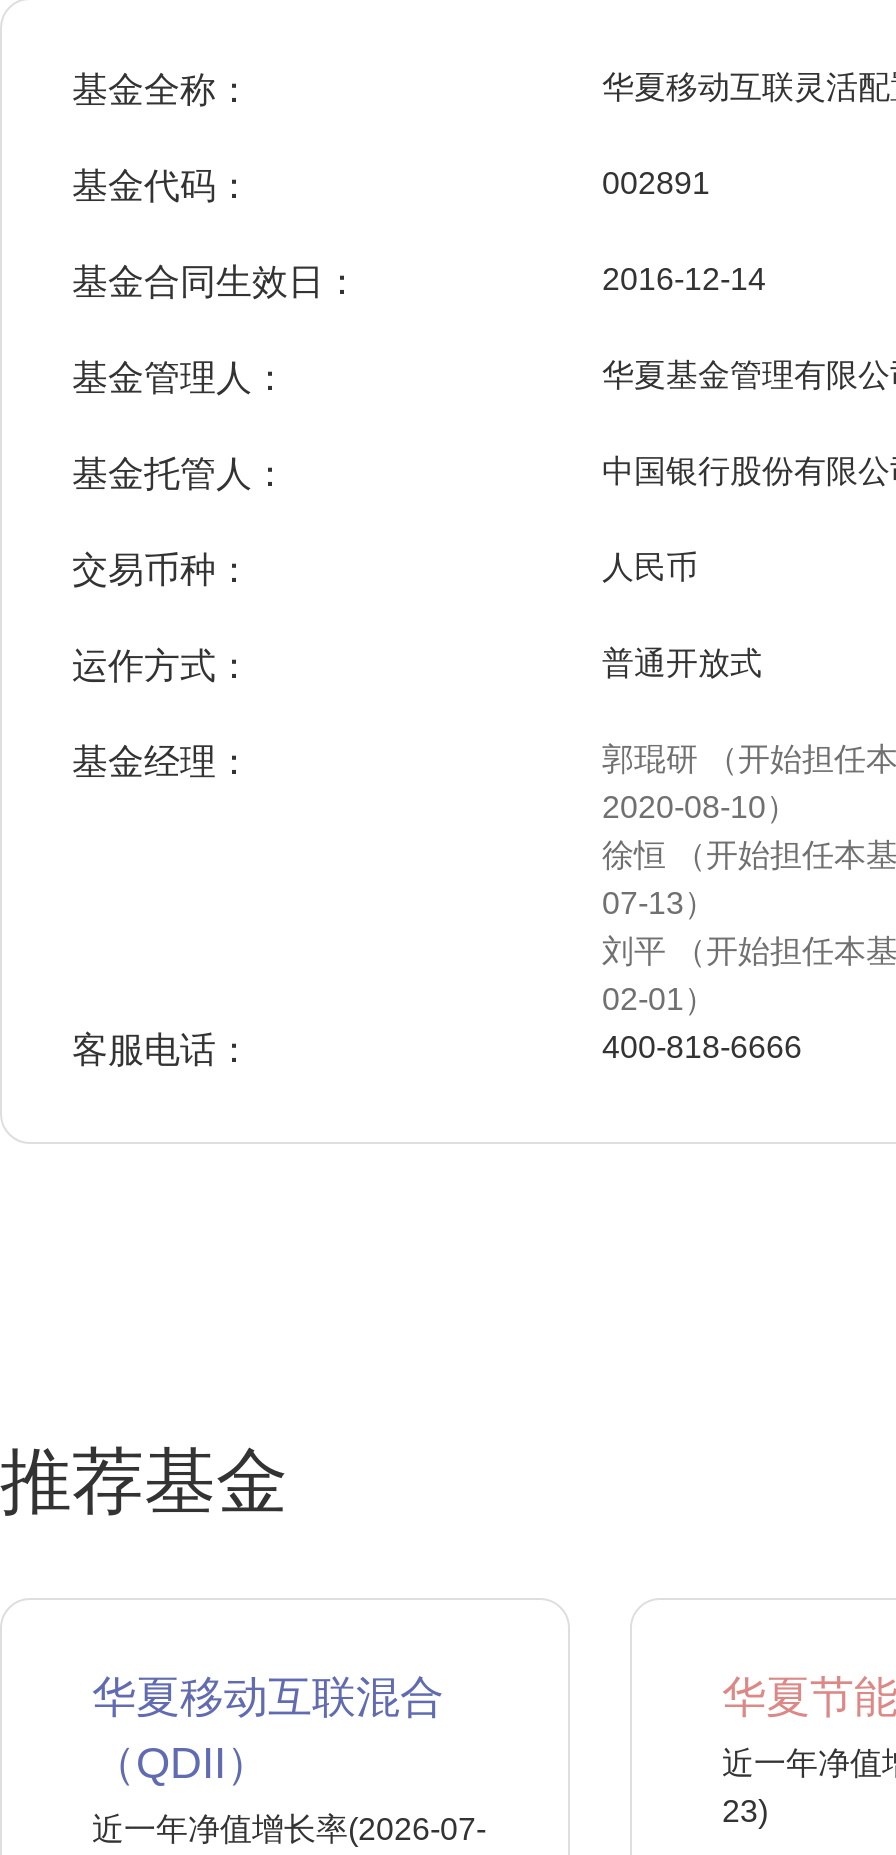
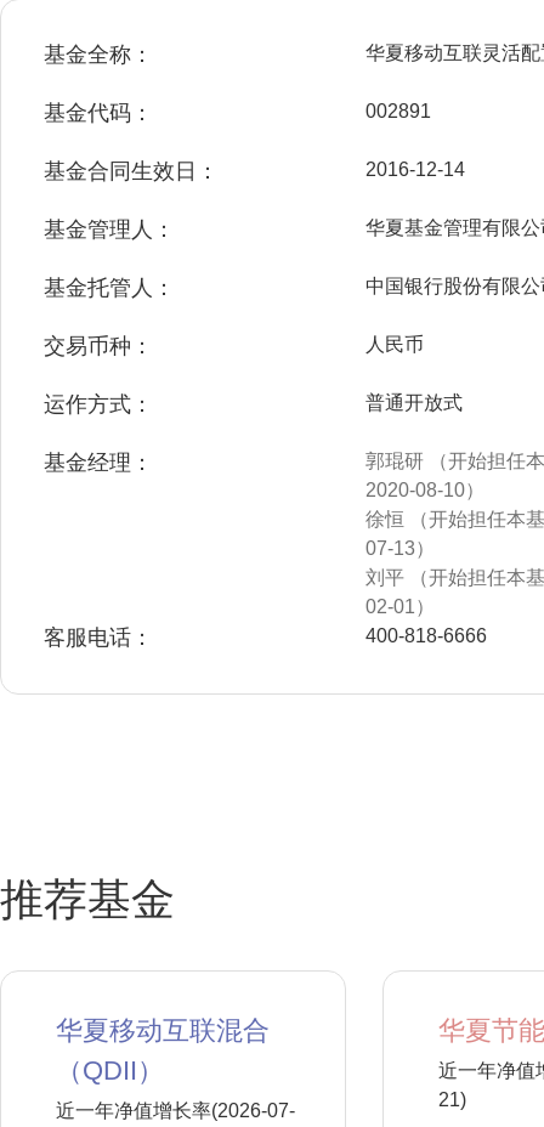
[722,1794,768,1828] 23) -> [438,1089,466,1110] 21)

